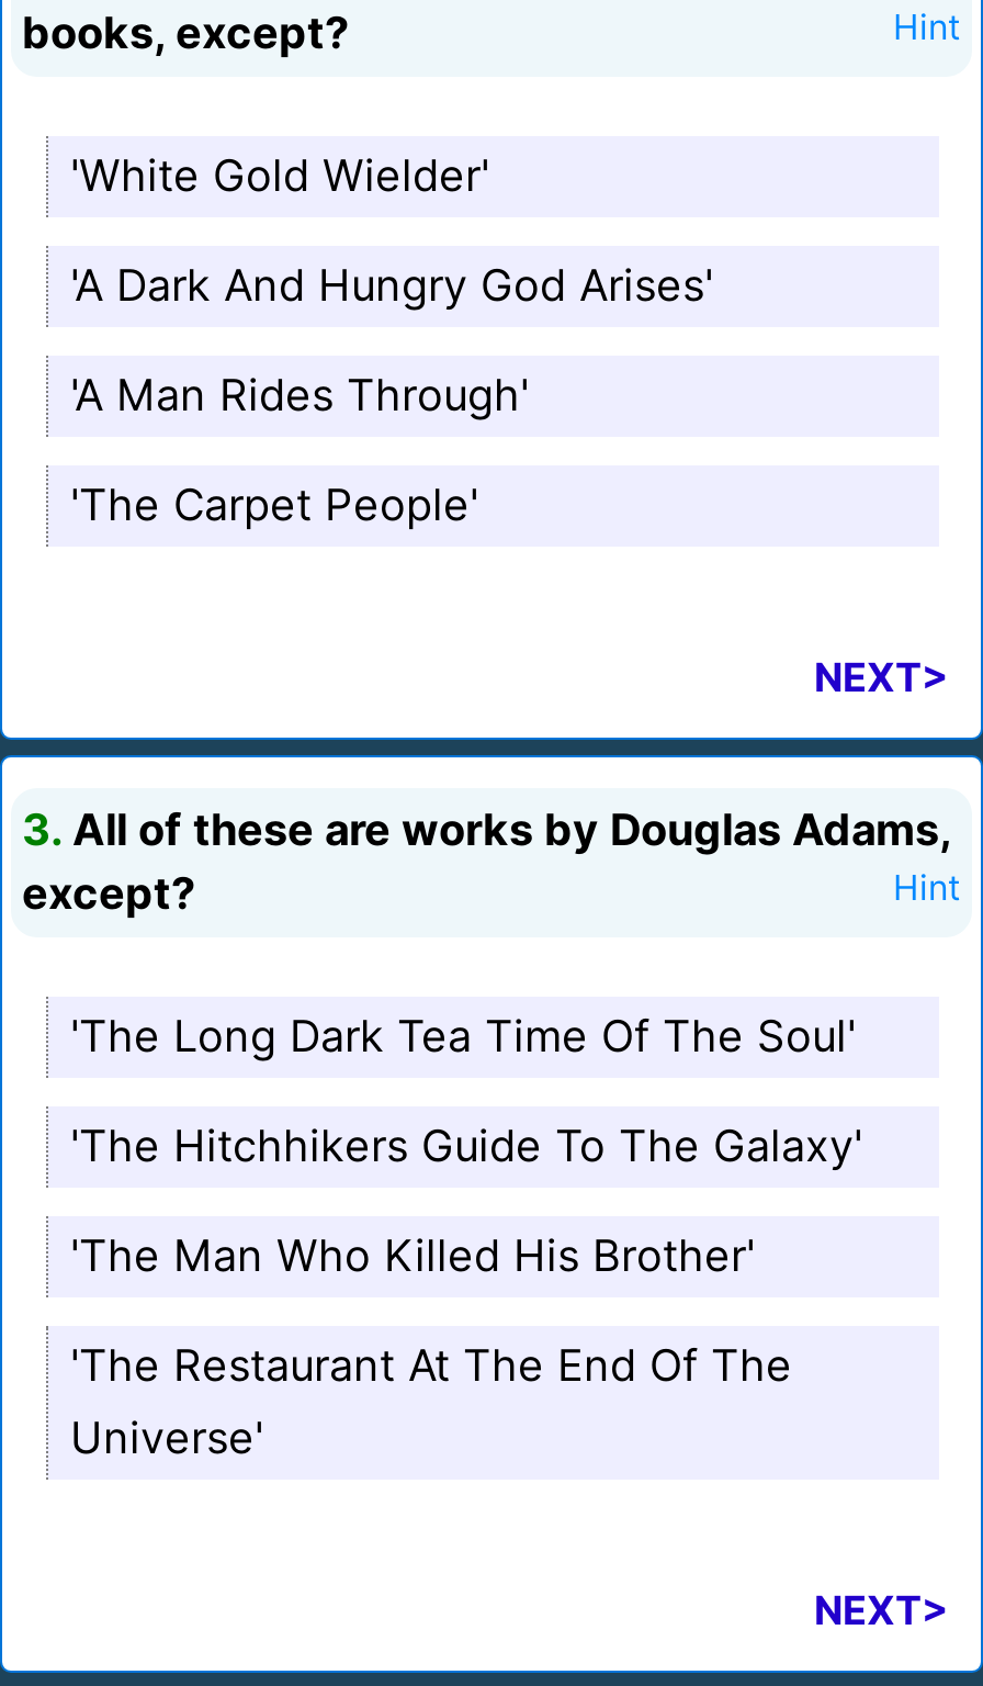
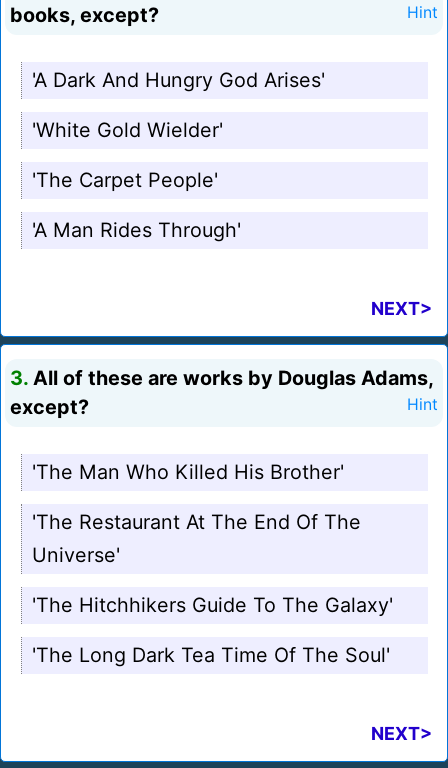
moved [70,149,489,202] -> [32,118,223,142]: 'White Gold Wielder'
moved [70,259,713,312] -> [32,68,325,92]: 'A Dark And Hungry God Arises'
moved [70,369,529,421] -> [32,218,241,242]: 'A Man Rides Through'
moved [70,479,478,531] -> [32,168,218,192]: 'The Carpet People'
moved [70,1010,862,1172] -> [32,593,393,667]: 'The Hitchhikers Guide To The Galaxy' | 'The Long Dark Tea Time Of The Soul'
moved [70,1229,792,1464] -> [32,460,361,567]: 'The Man Who Killed His Brother' | 'The Restaurant At The End Of The | Universe'

